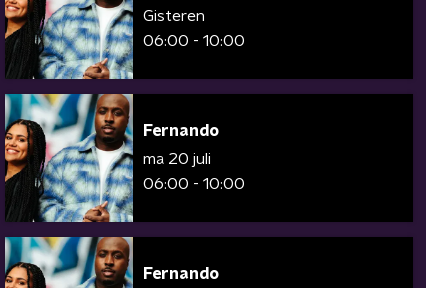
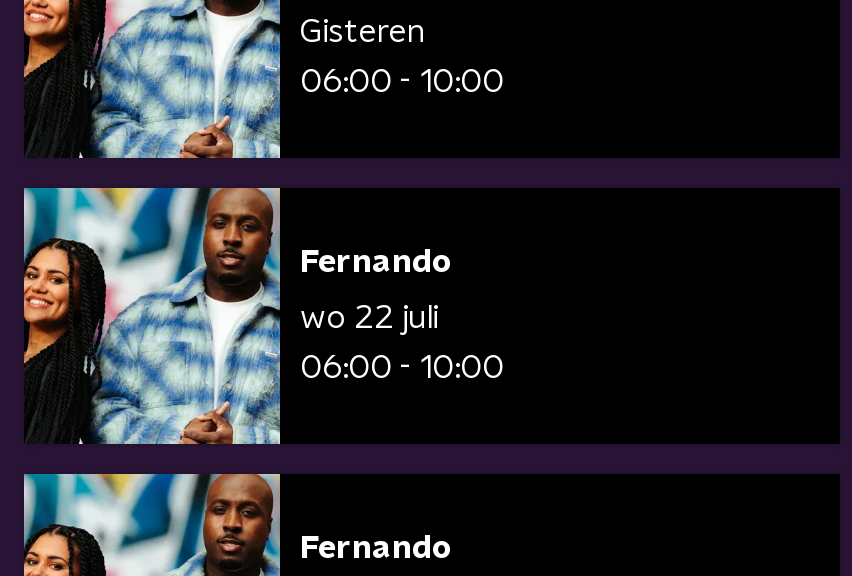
[143,150,211,166] ma 20 juli -> [300,301,438,333] wo 22 juli

